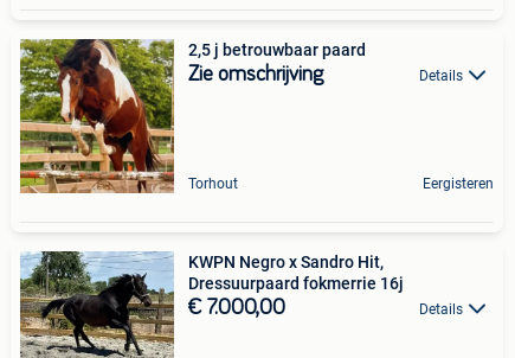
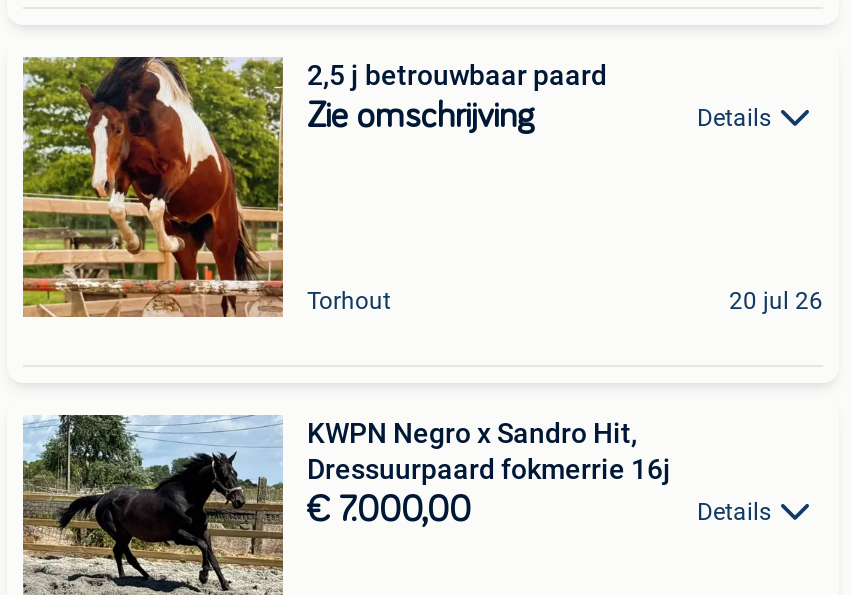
[423,175,494,192] Eergisteren -> [729,287,823,315] 20 jul 26

